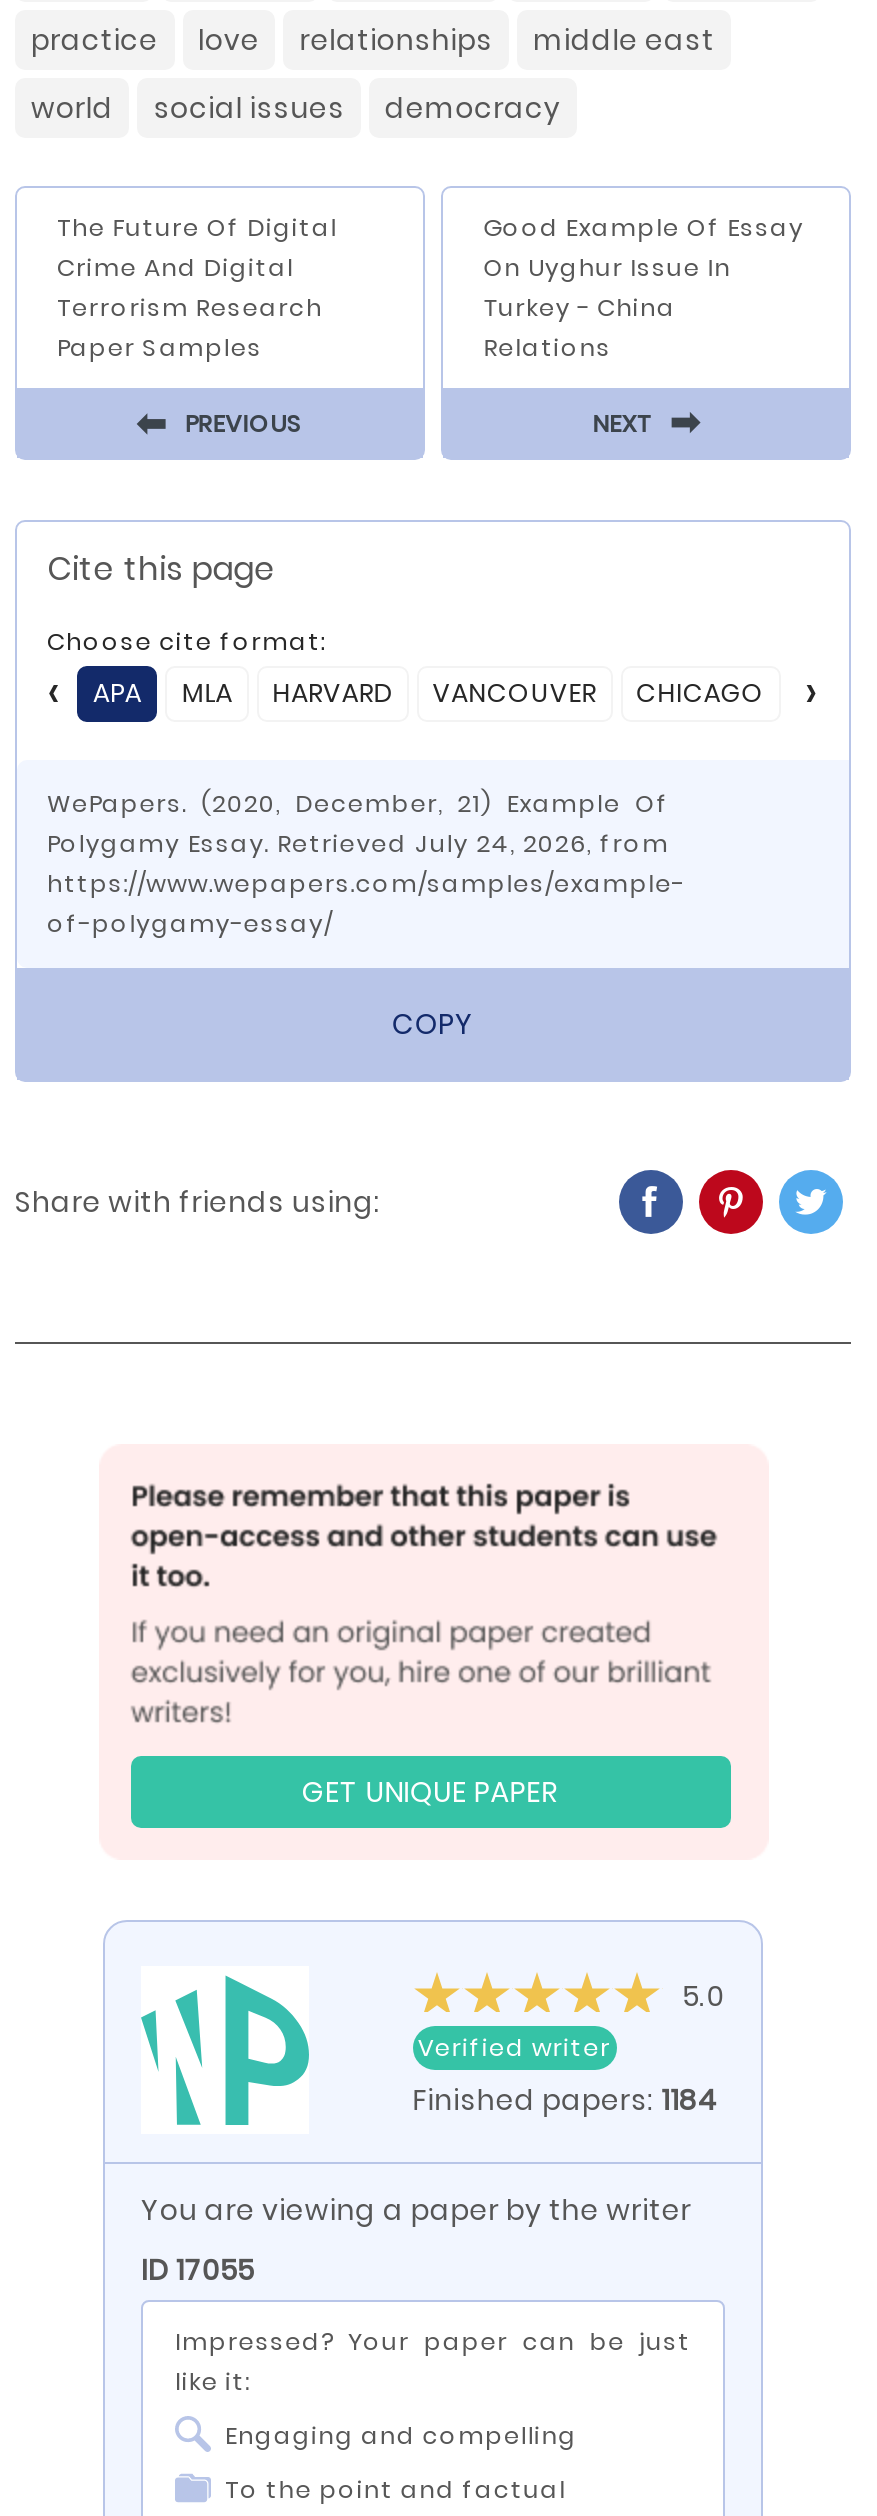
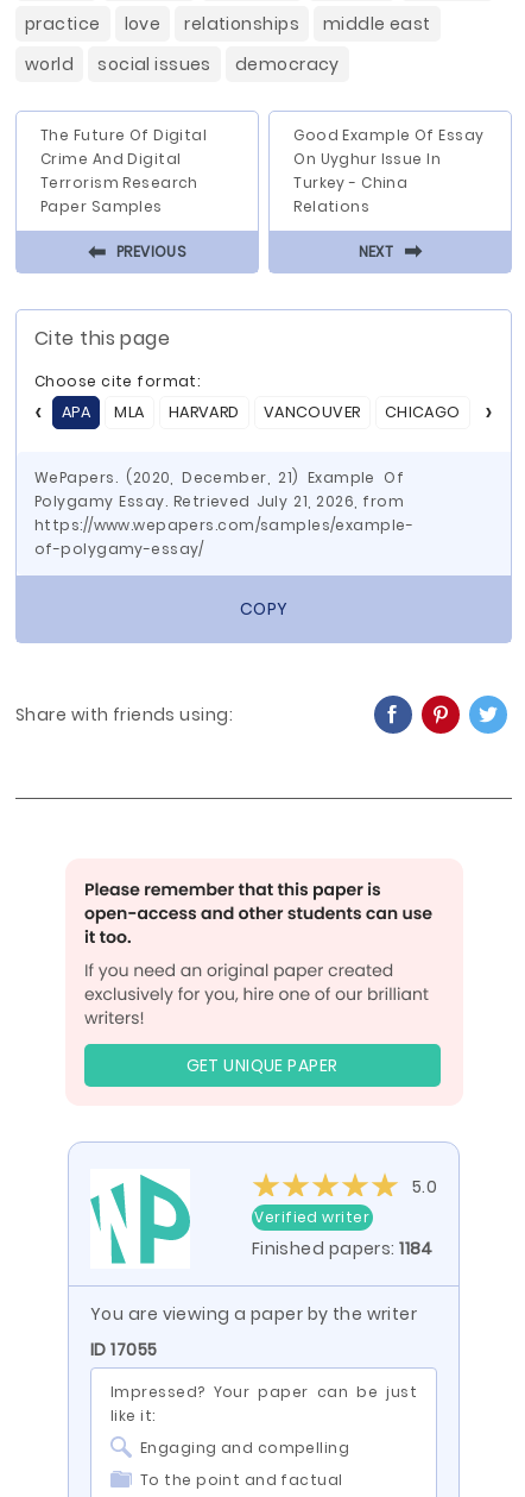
[47,826,669,860] Polygamy Essay. Retrieved July 24, 2026, from -> [34,491,404,511] Polygamy Essay. Retrieved July 21, 2026, from

